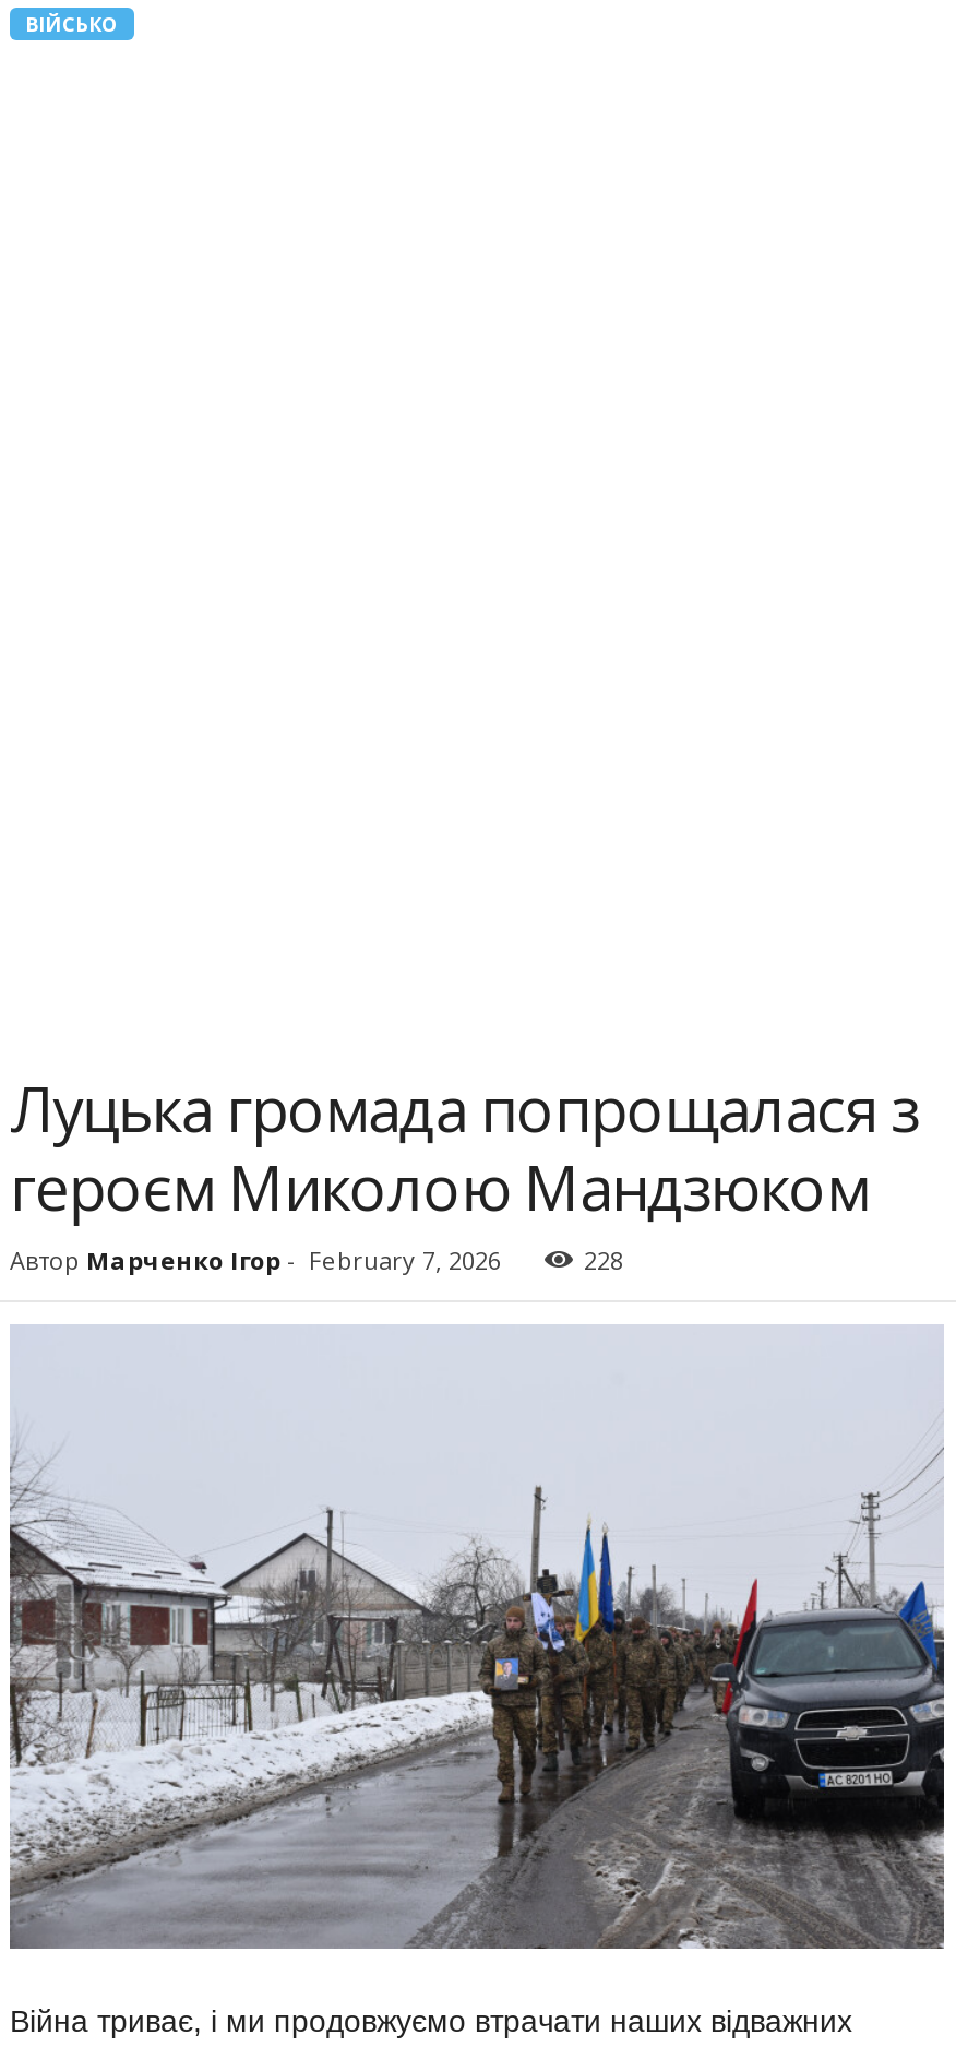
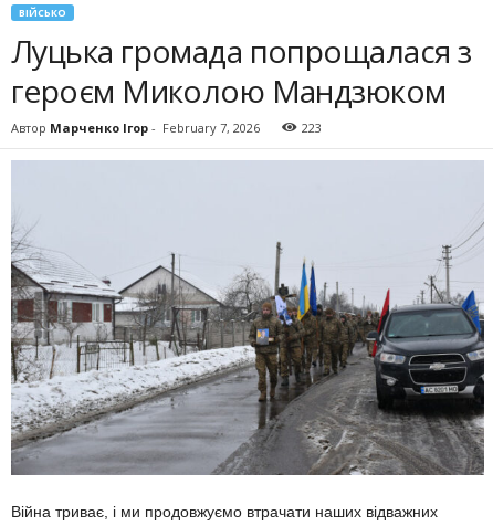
[584,1243,623,1276] 228 -> [302,119,322,136] 223

